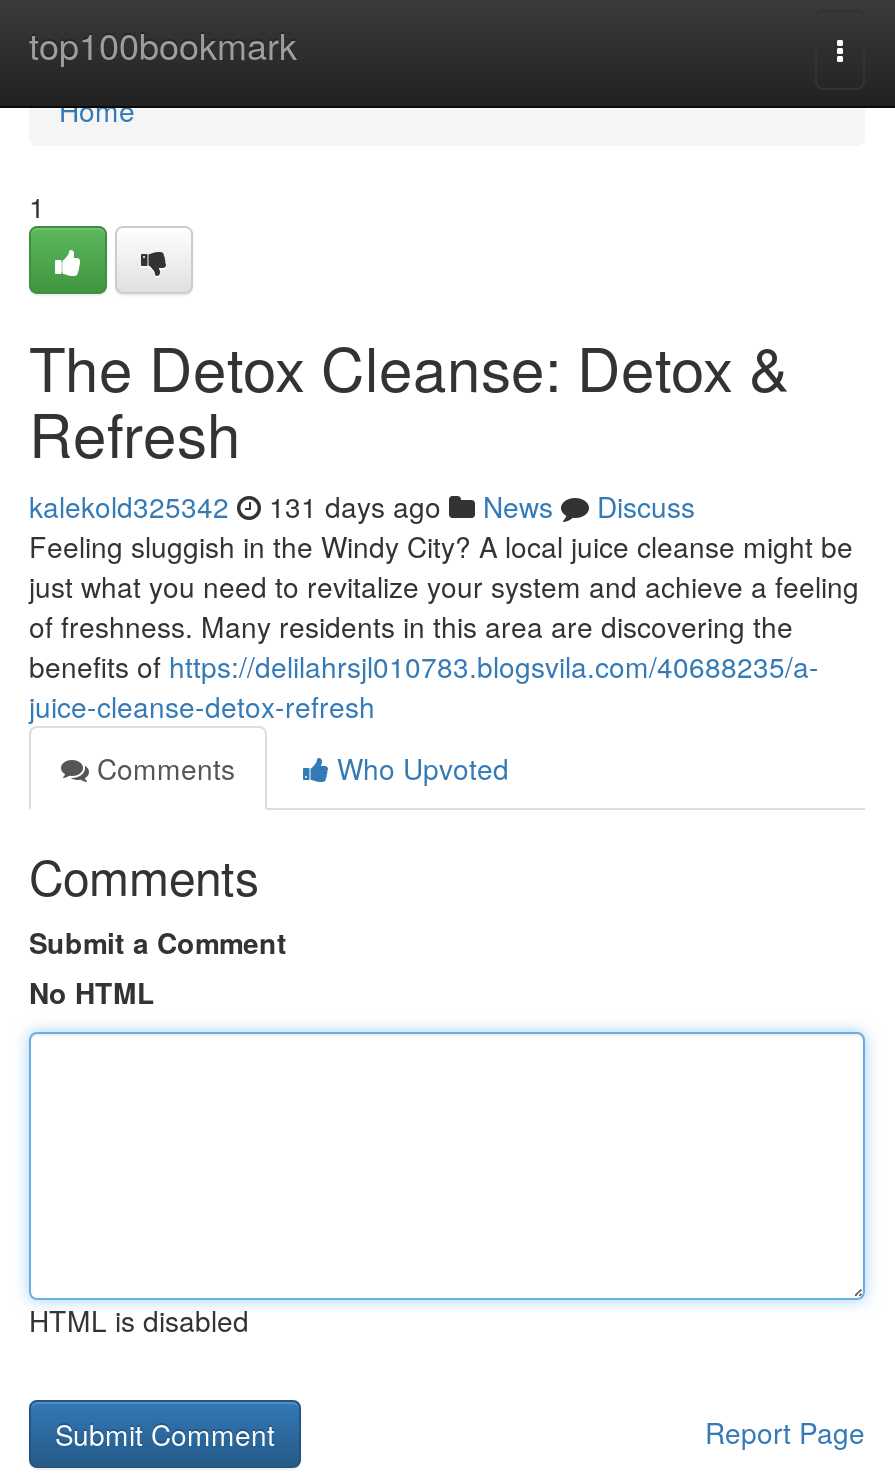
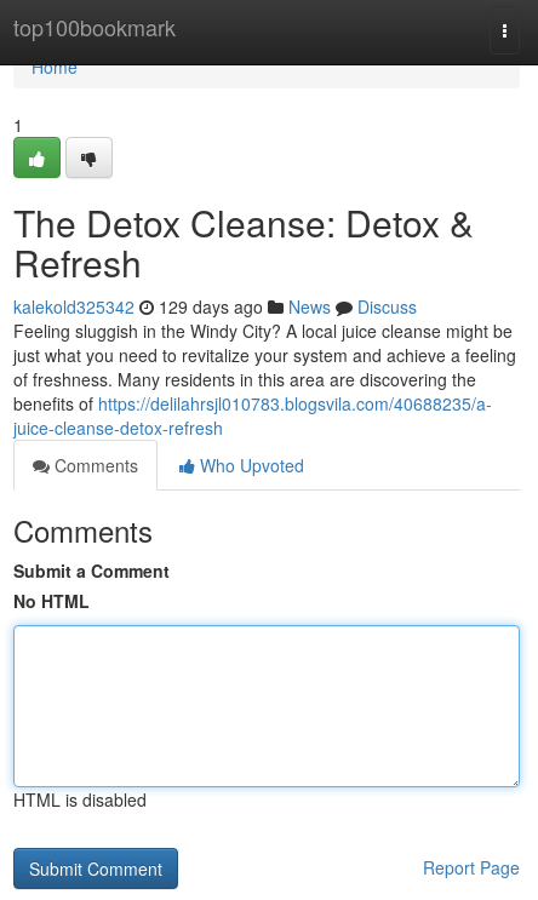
[29,486,695,526] kalekold325342 131 days ago News Discuss -> [13,294,417,319] kalekold325342 129 days ago News Discuss

